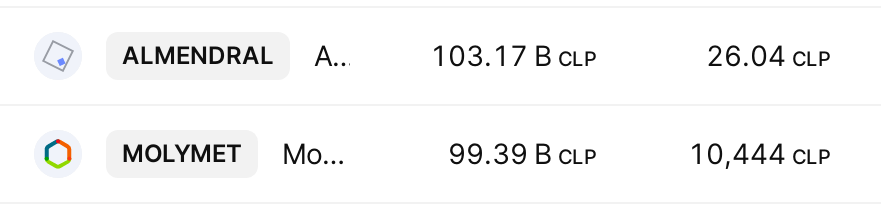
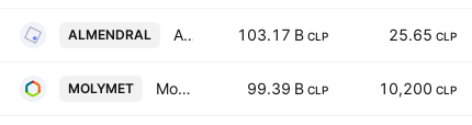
[706,38,830,72] 26.04 CLP -> [389,25,457,44] 25.65 CLP
[688,136,830,170] 10,444 CLP -> [379,79,457,98] 10,200 CLP

